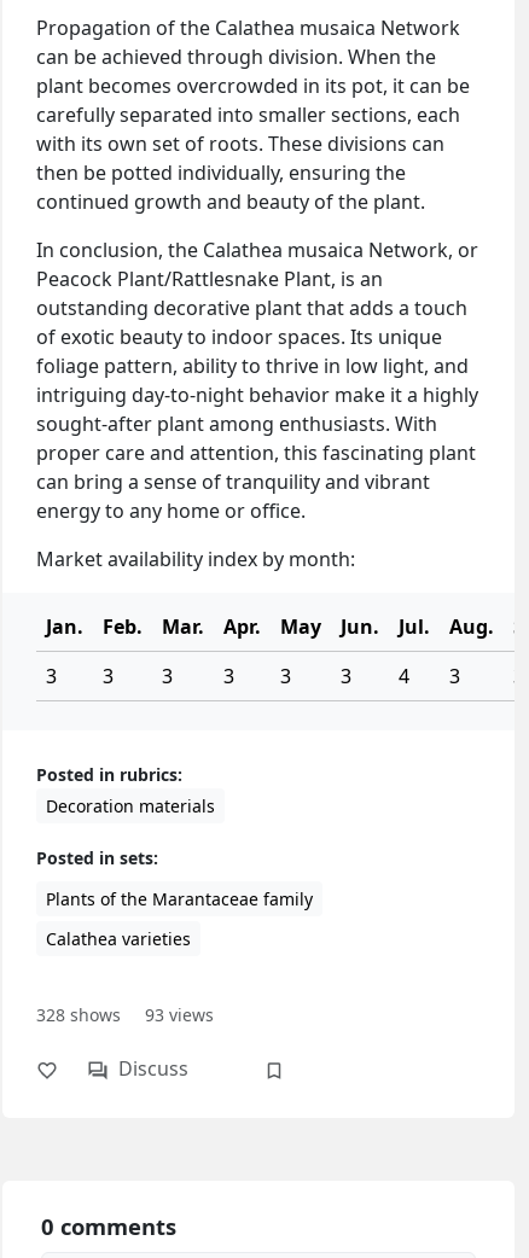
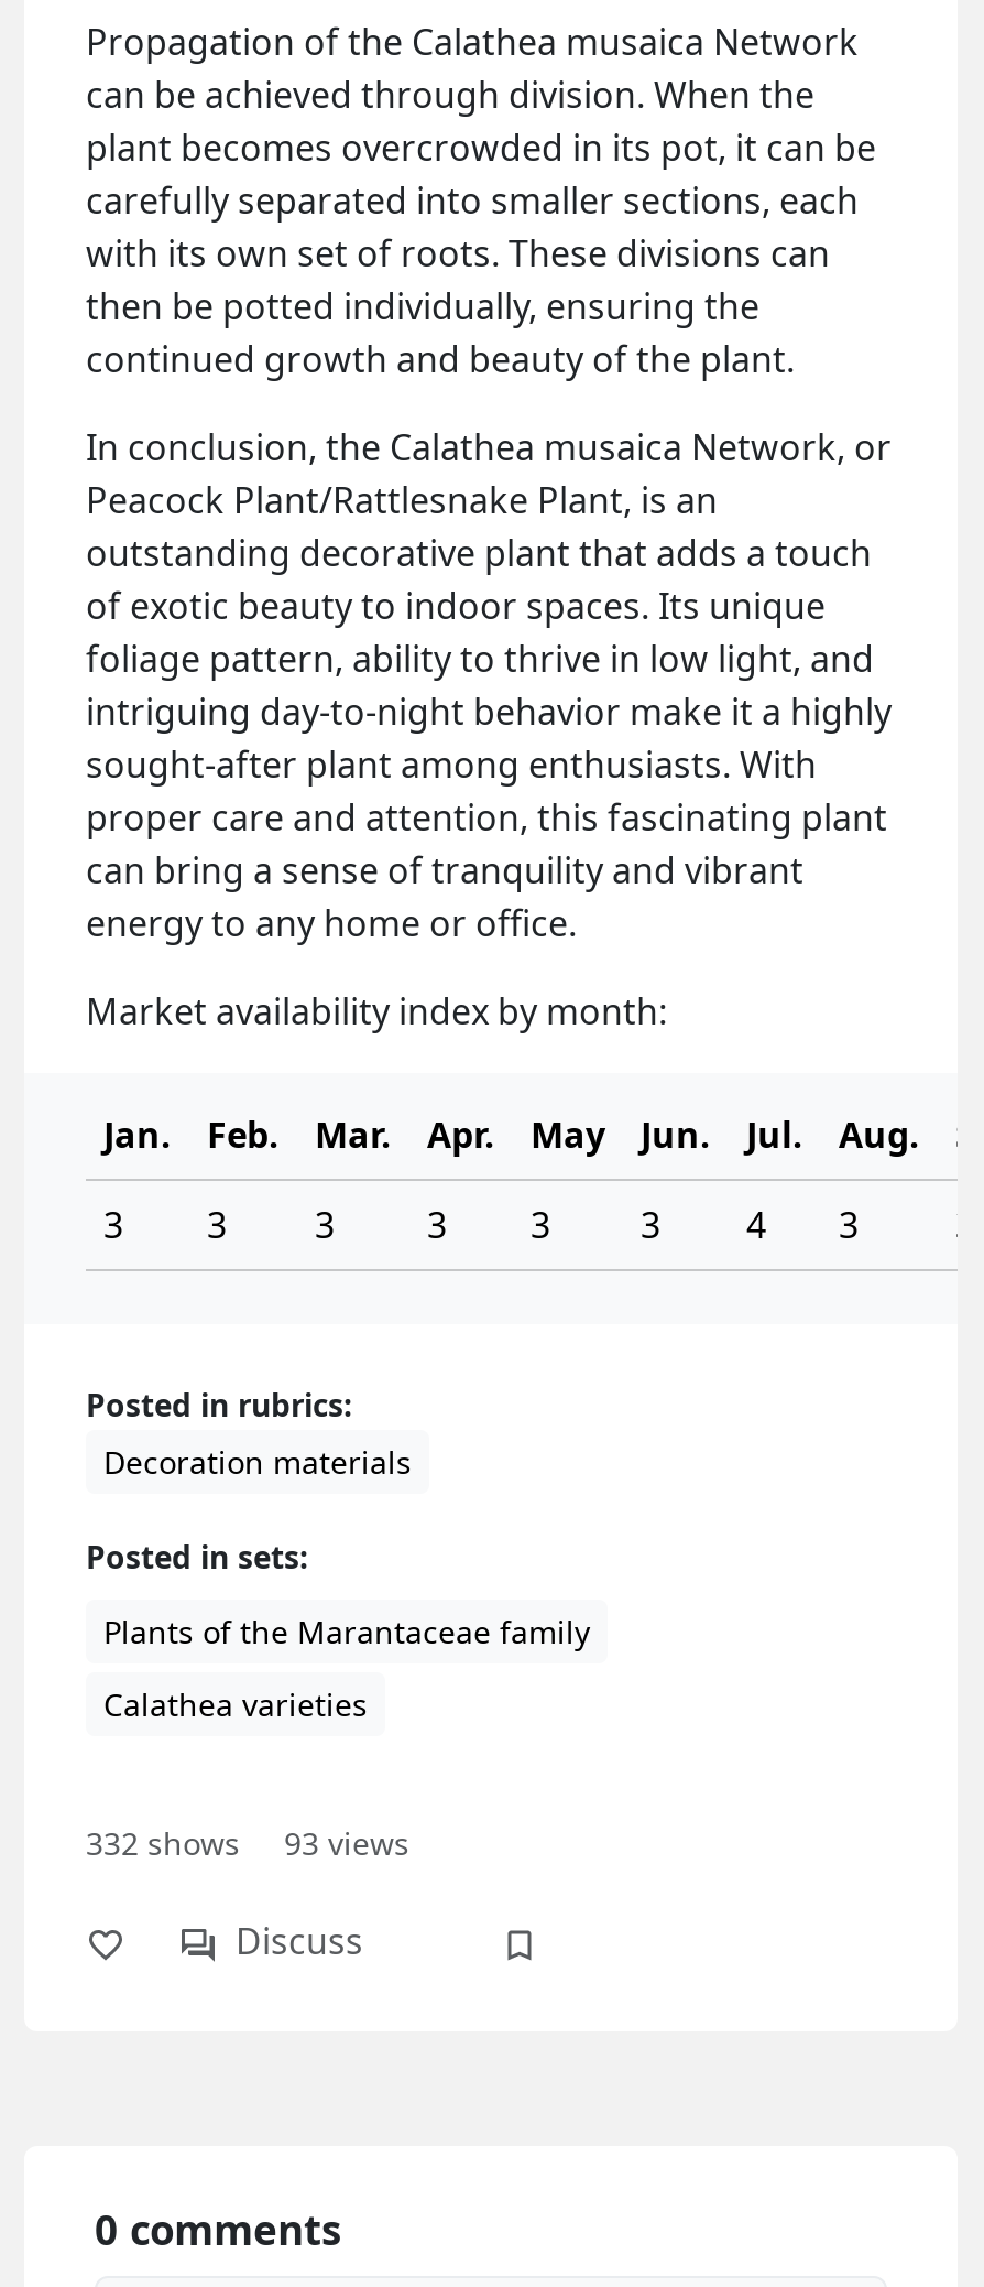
[36,1003,214,1026] 328 shows 93 views -> [86,1821,409,1863] 332 shows 93 views

